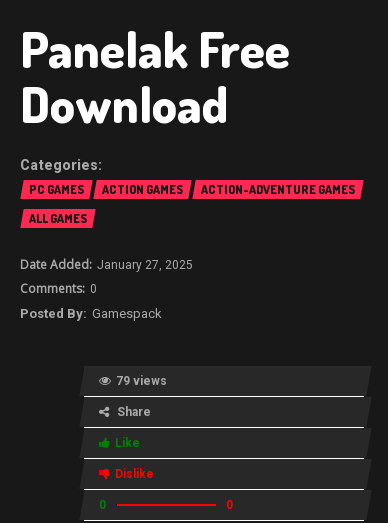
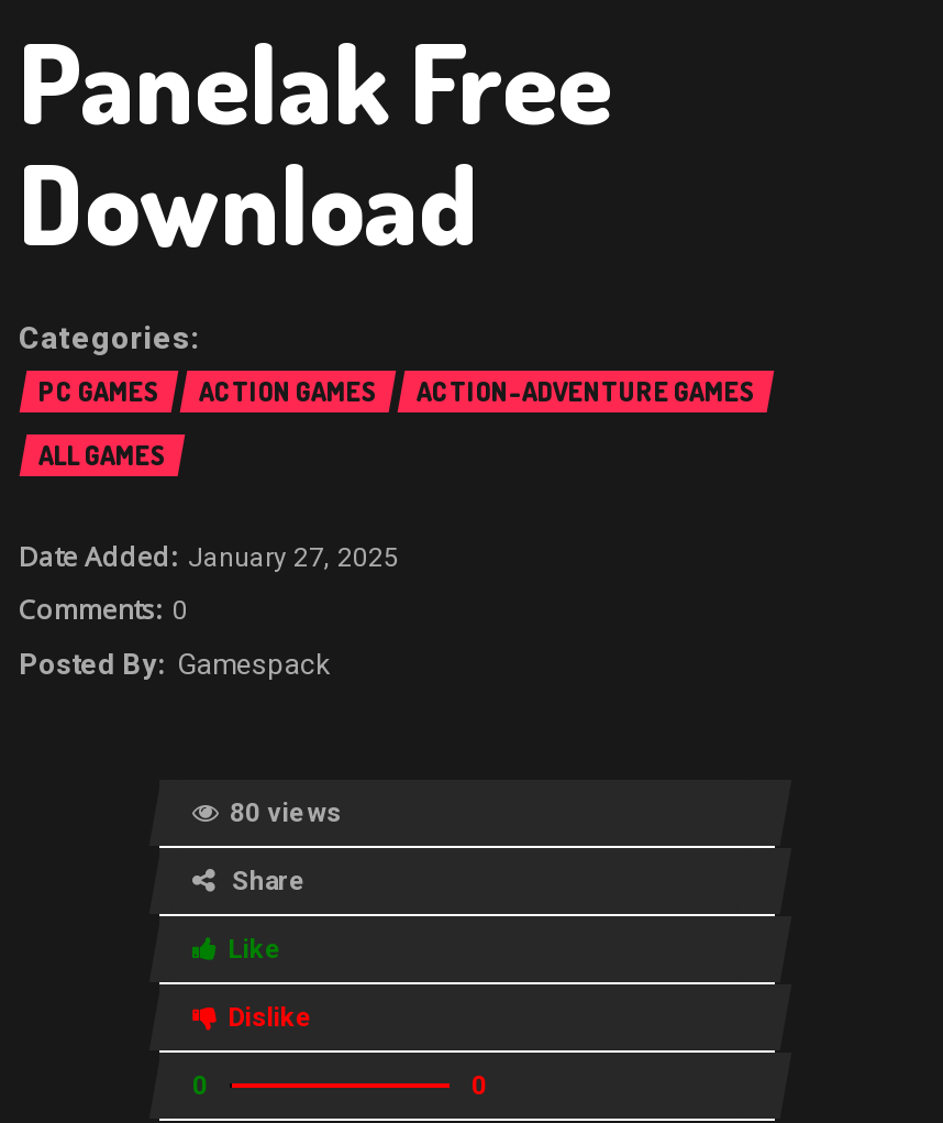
[116,374,167,388] 79 views -> [230,797,342,828] 80 views

